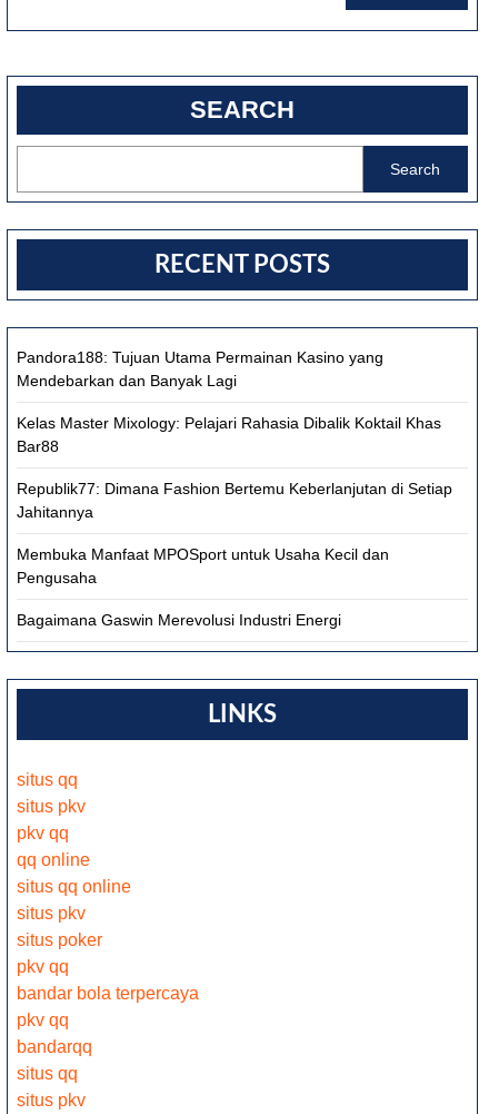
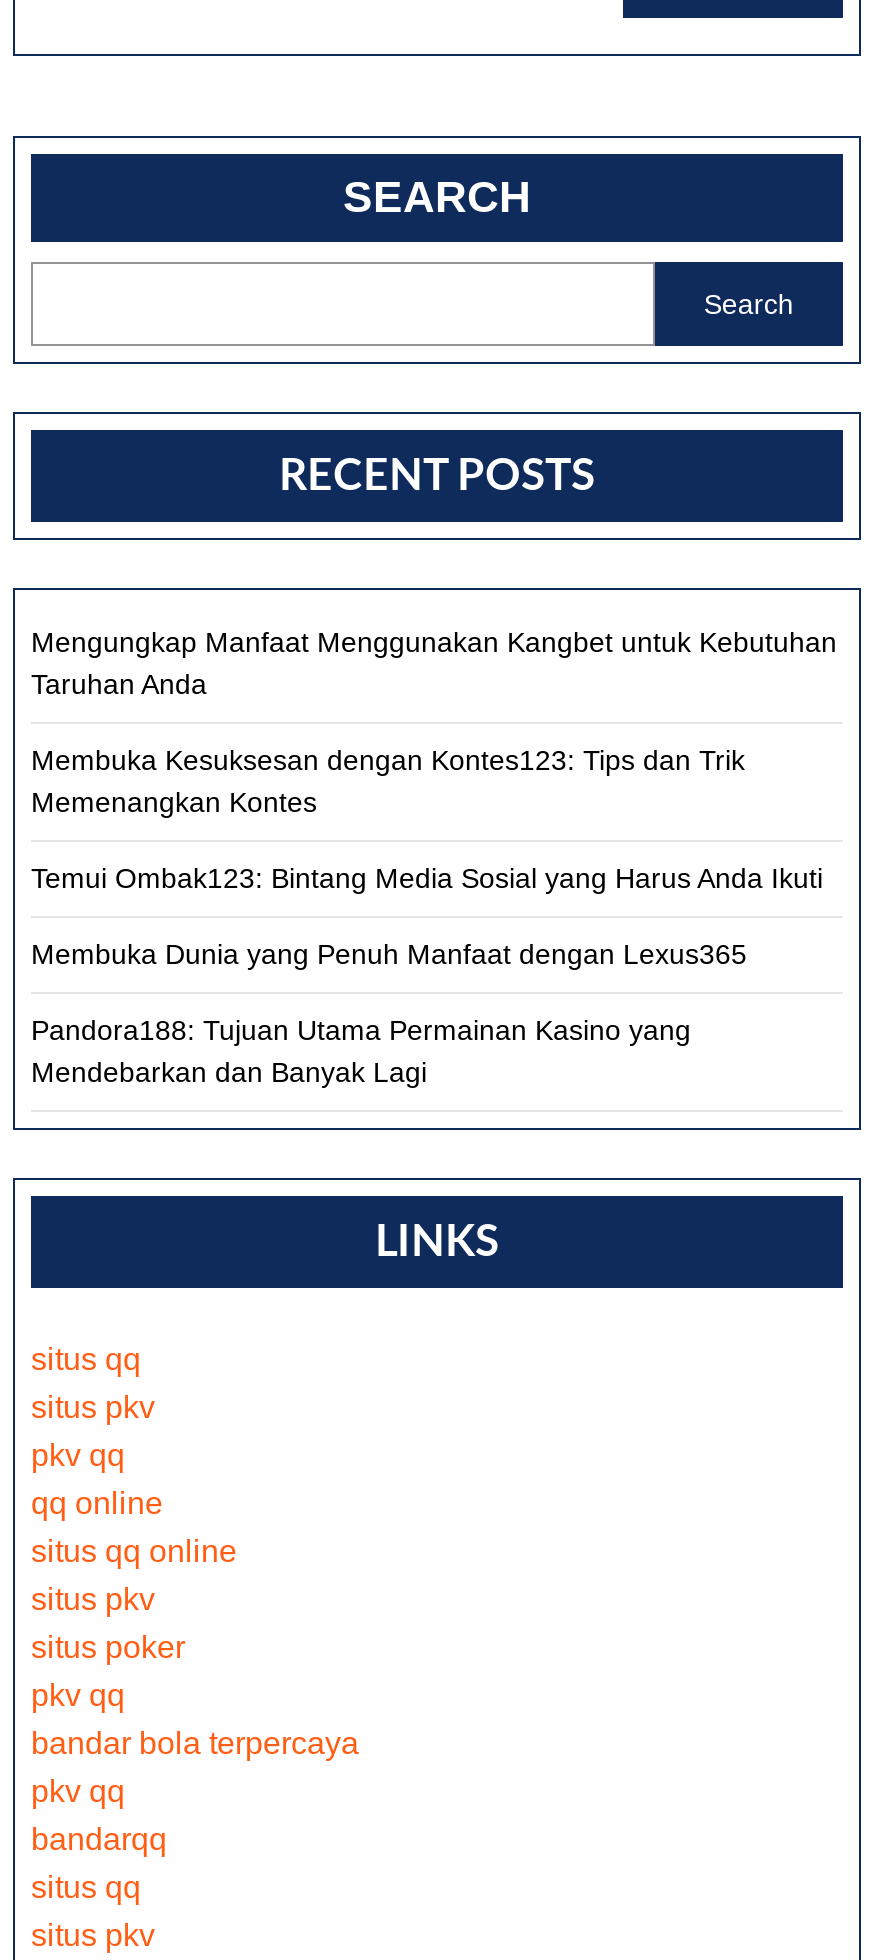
none -> [31,626,837,970] Mengungkap Manfaat Menggunakan Kangbet untuk Kebutuhan | Taruhan Anda | Membuka Kesuksesan dengan Kontes123: Tips dan Trik | Memenangkan Kontes | Temui Ombak123: Bintang Media Sosial yang Harus Anda Ikuti | Membuka Dunia yang Penuh Manfaat dengan Lexus365
moved [17,348,383,390] -> [31,1014,691,1088]: Pandora188: Tujuan Utama Permainan Kasino yang | Mendebarkan dan Banyak Lagi
[17,414,452,629] Kelas Master Mixology: Pelajari Rahasia Dibalik Koktail Khas | Bar88 | Republik77: Dimana Fashion Bertemu Keberlanjutan di Setiap | Jahitannya | Membuka Manfaat MPOSport untuk Usaha Kecil dan | Pengusaha | Bagaimana Gaswin Merevolusi Industri Energi -> none

